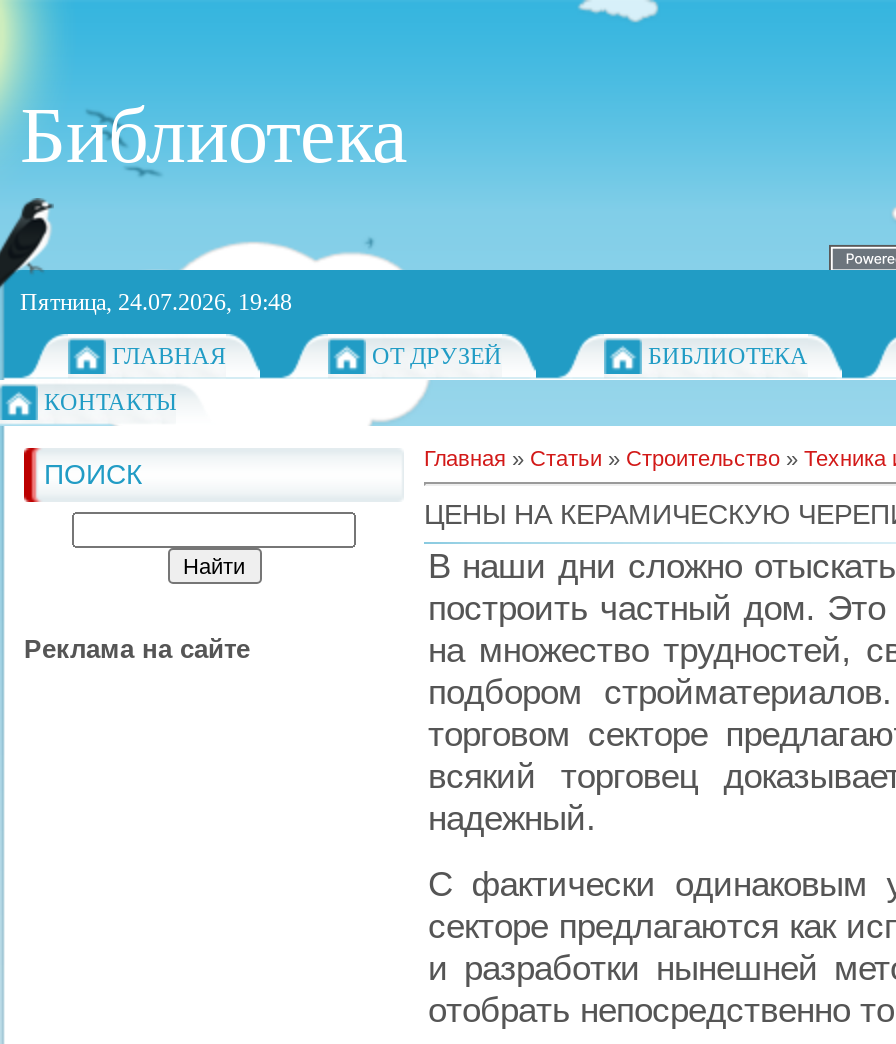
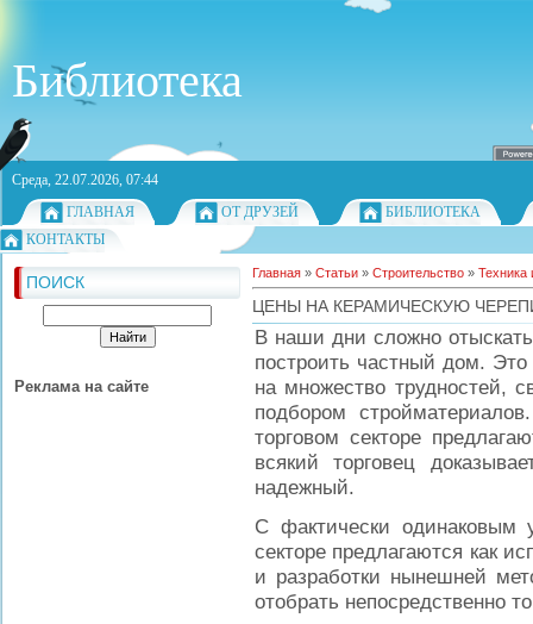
[20,288,292,316] Пятница, 24.07.2026, 19:48 -> [12,171,158,188] Среда, 22.07.2026, 07:44

